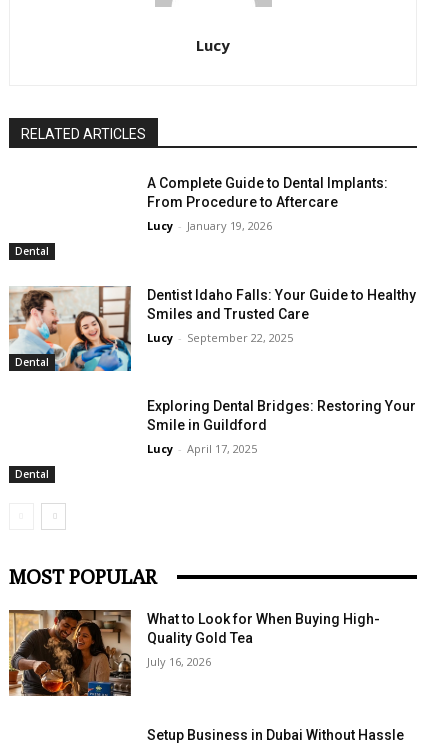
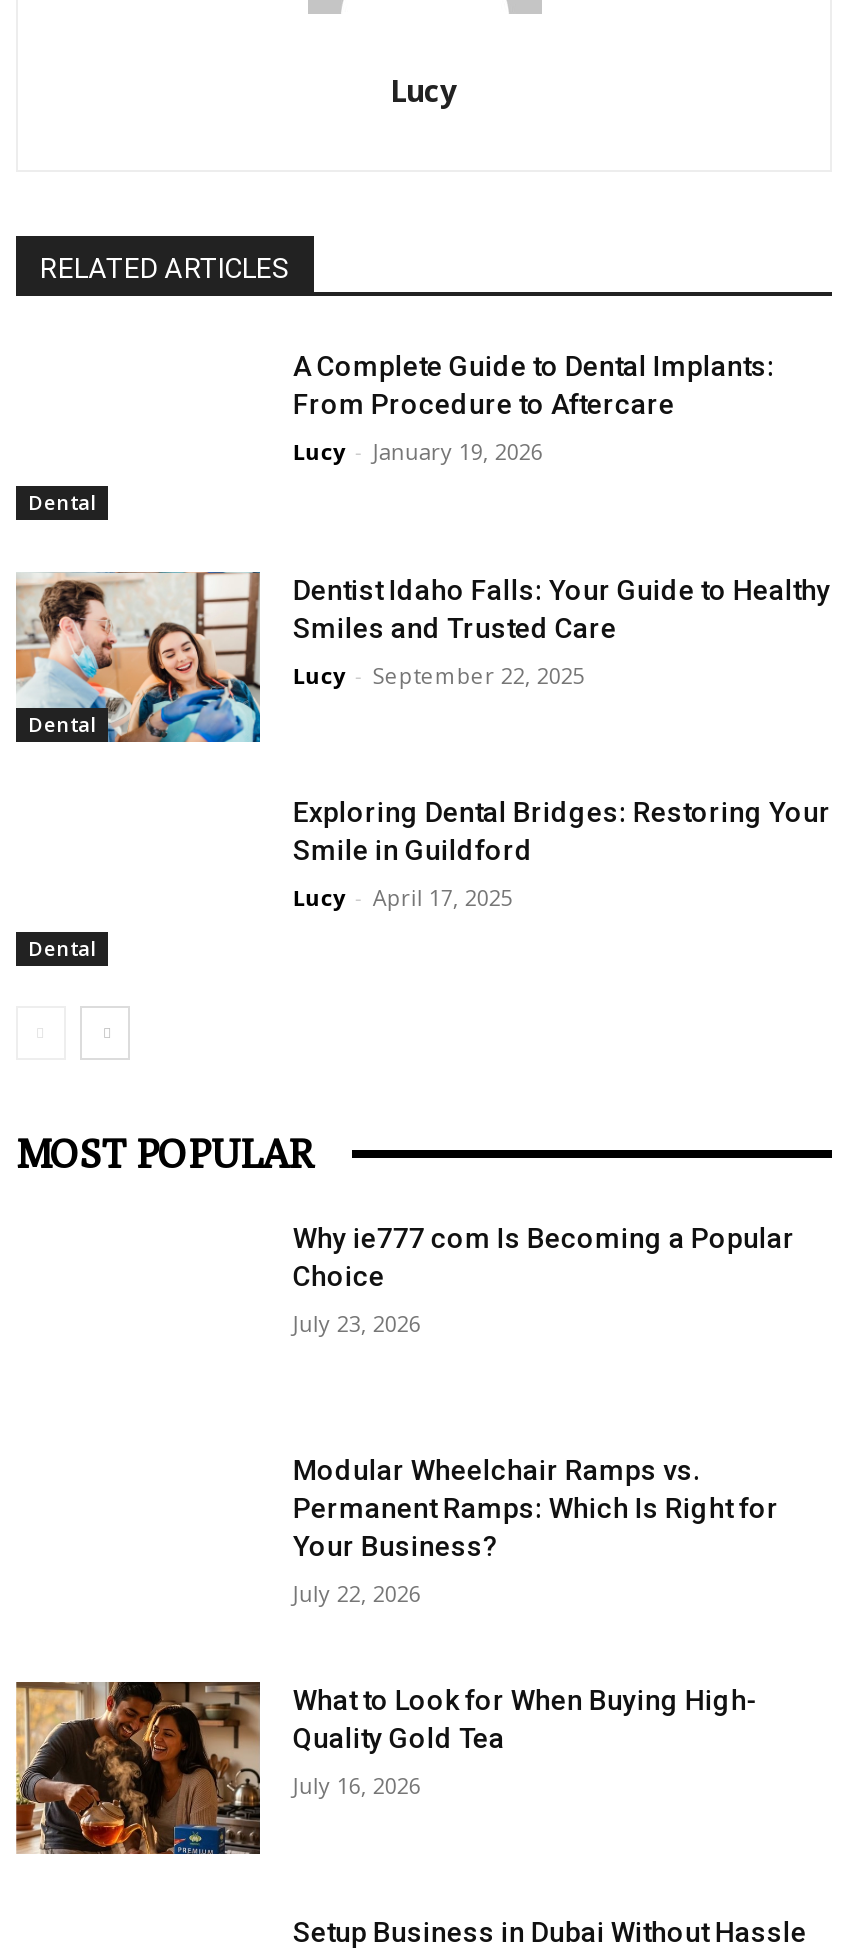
none -> [293,1222,795,1338] Why ie777 com Is Becoming a Popular | Choice | July 23, 2026
none -> [293,1454,779,1608] Modular Wheelchair Ramps vs. | Permanent Ramps: Which Is Right for | Your Business? | July 22, 2026

